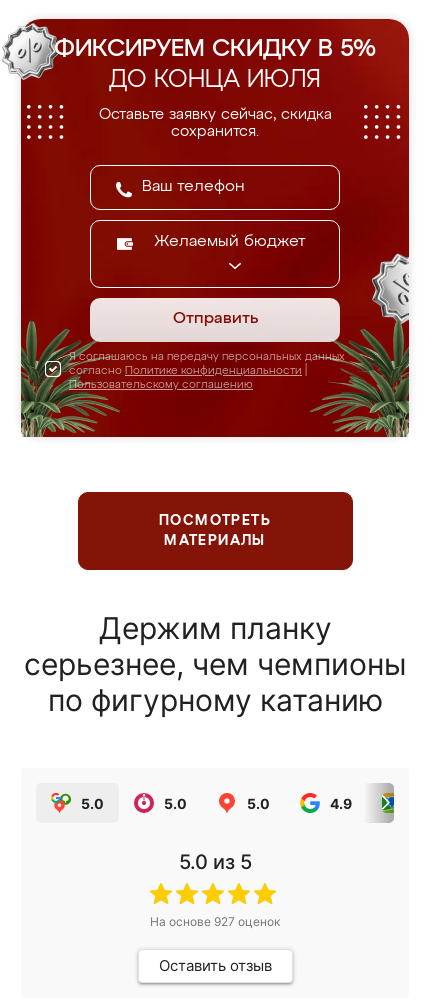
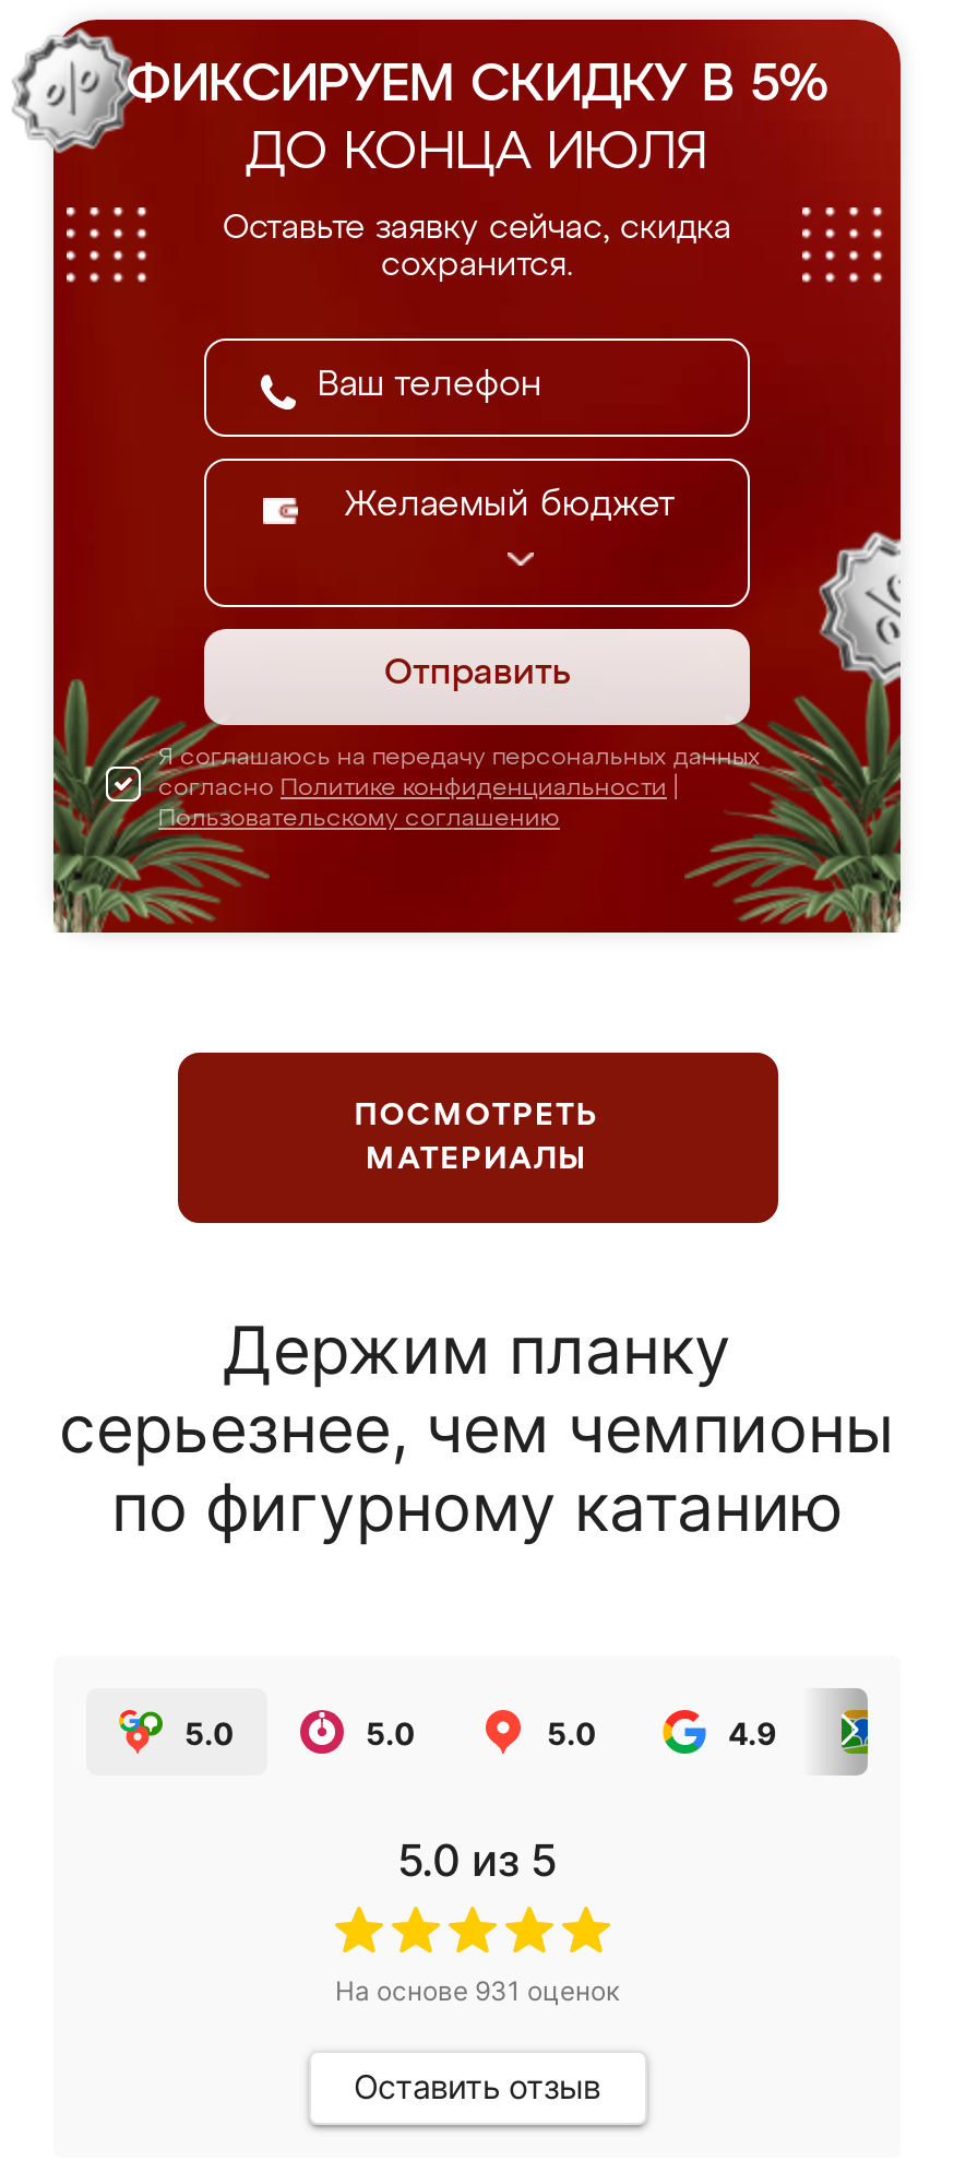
[150,914,280,929] На основе 927 оценок -> [335,1974,619,2007] На основе 931 оценок

